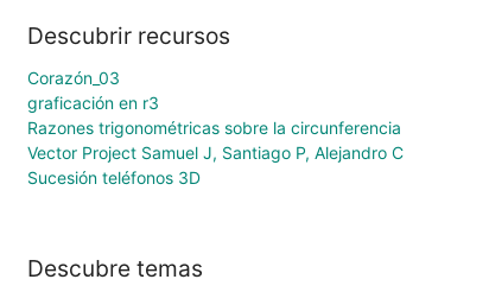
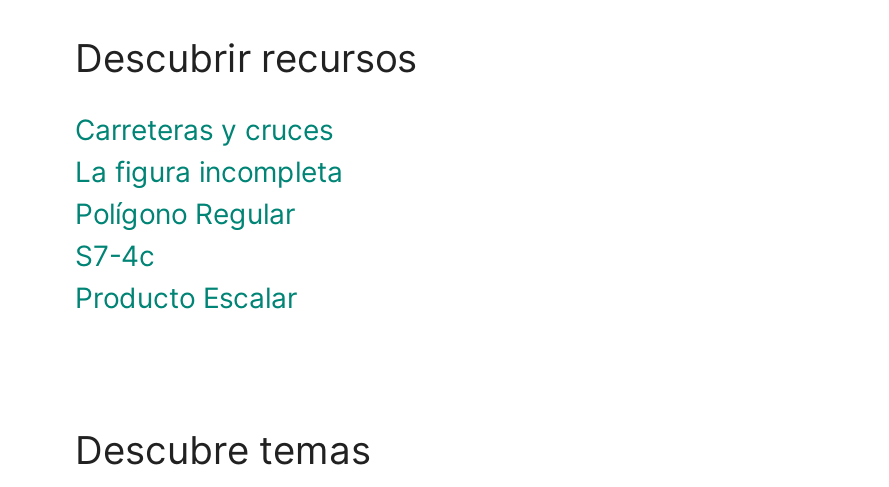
[27,68,404,188] Corazón_03 | graficación en r3 | Razones trigonométricas sobre la circunferencia | Vector Project Samuel J, Santiago P, Alejandro C | Sucesión teléfonos 3D -> [75,113,343,315] Carreteras y cruces | La figura incompleta | Polígono Regular | S7-4c | Producto Escalar

